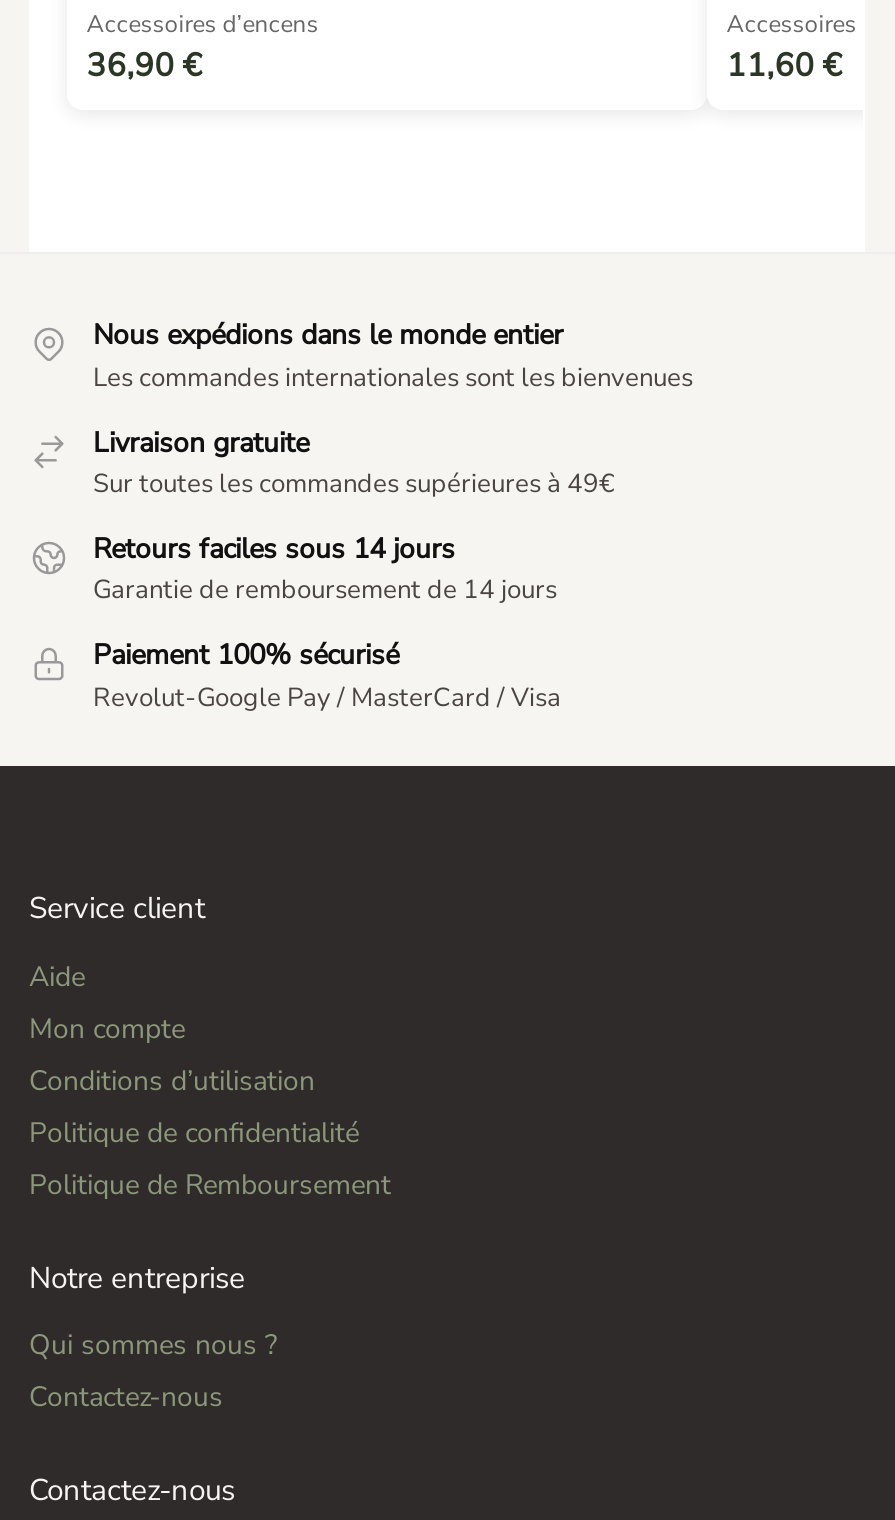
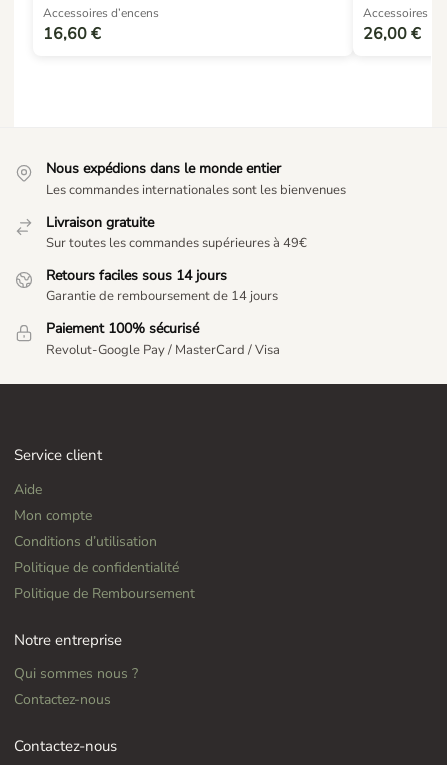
[87,44,203,88] 36,90 € -> [43,23,101,45] 16,60 €
[727,44,843,88] 11,60 € -> [363,23,421,45] 26,00 €

